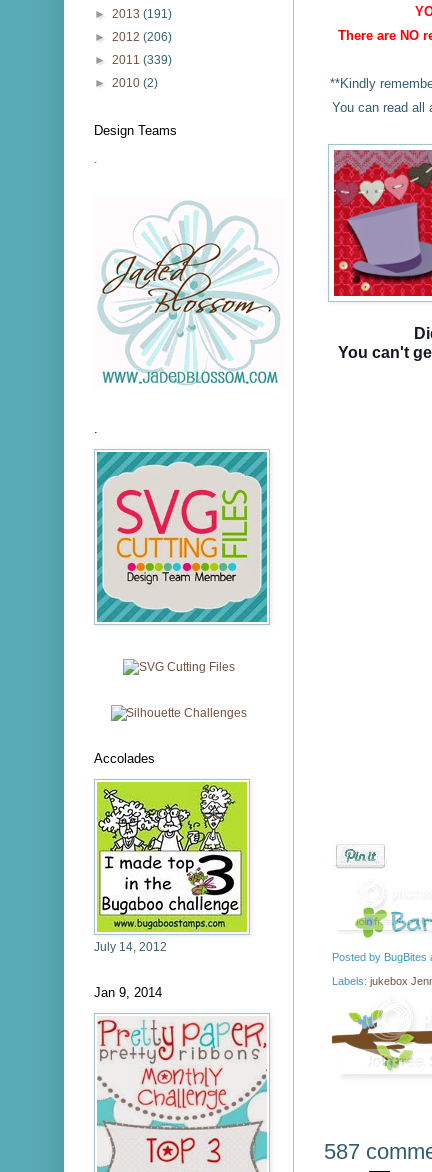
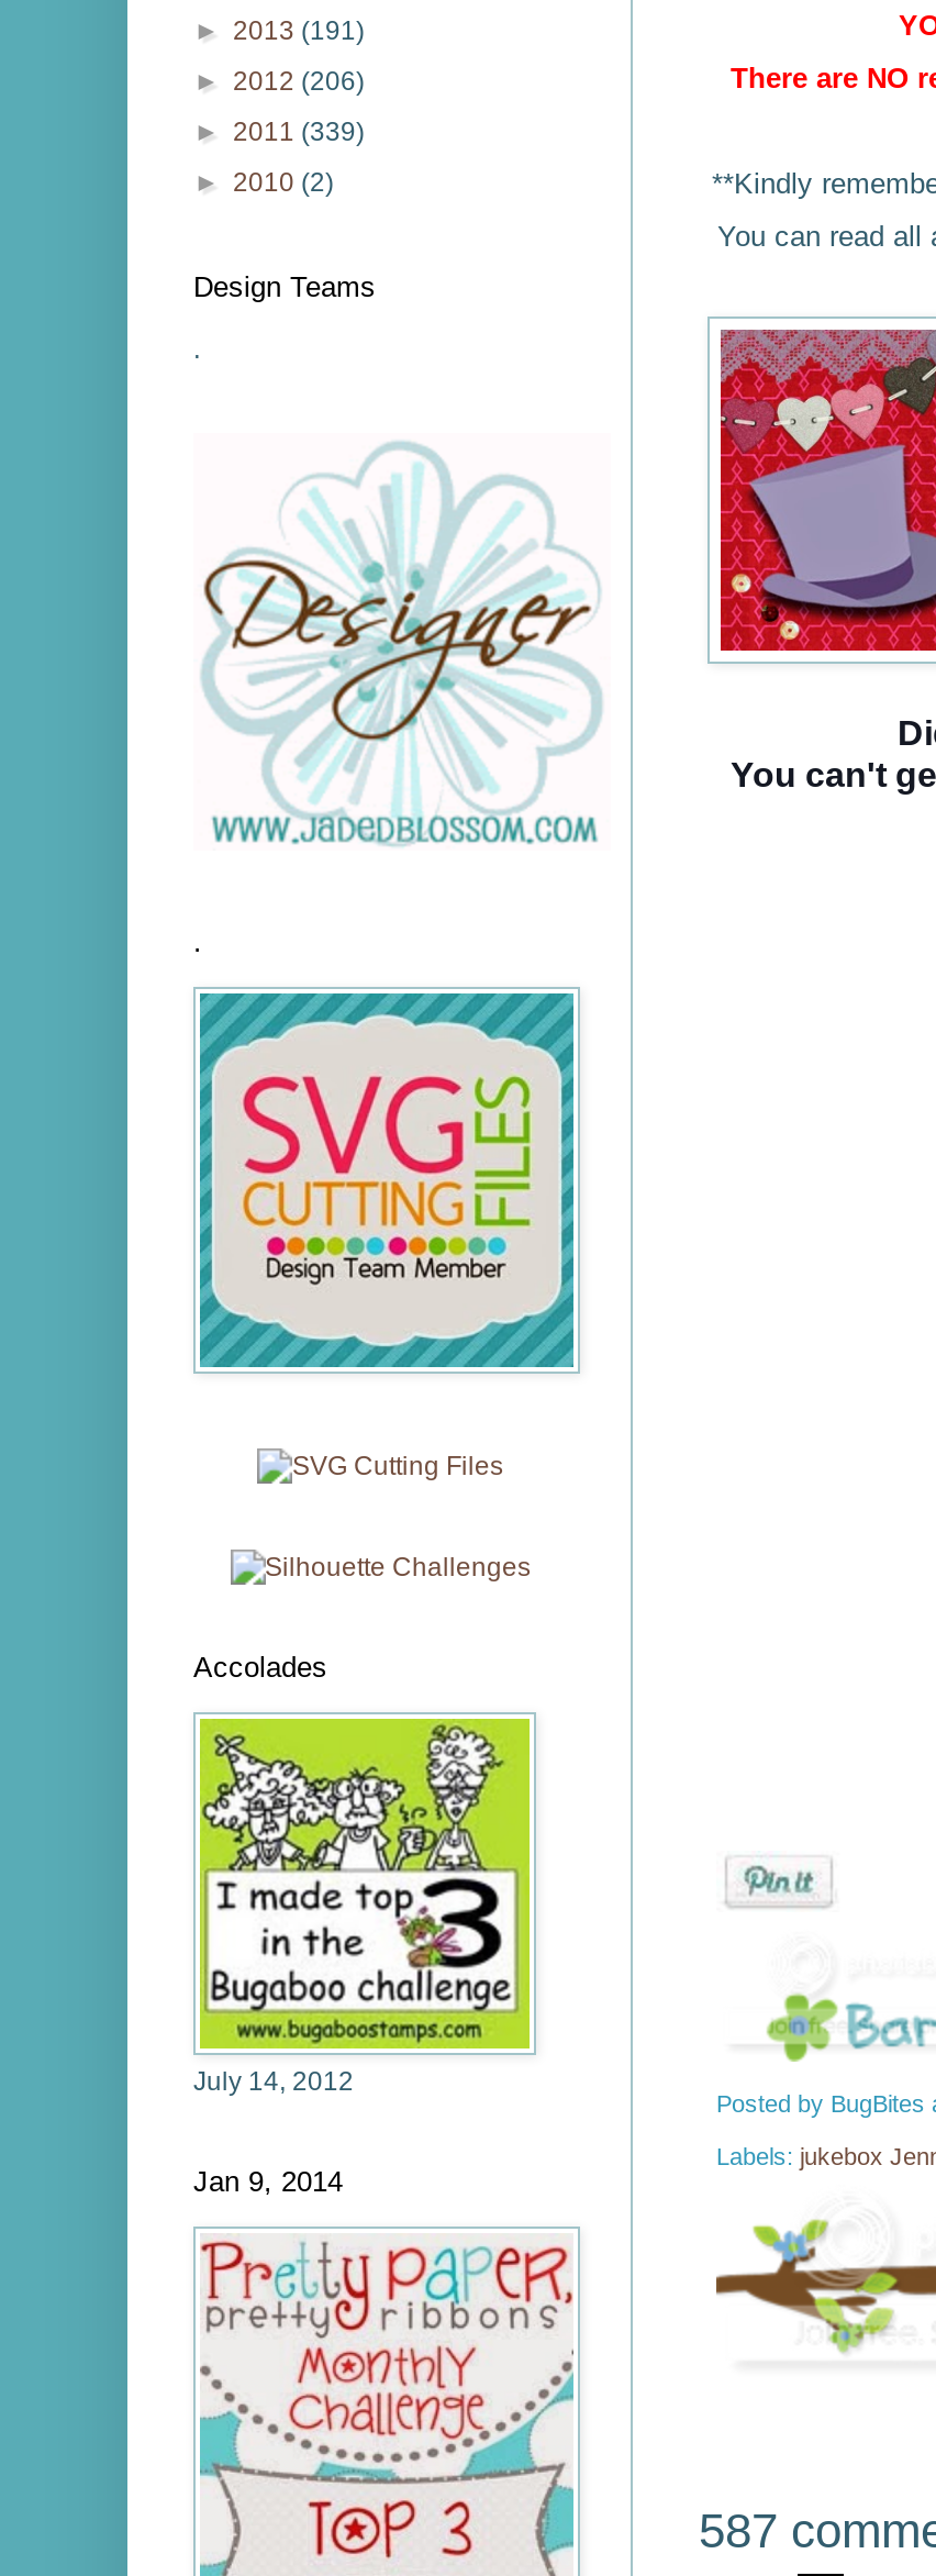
[99,243,274,337] [image] -> [202,536,591,743] [image]

